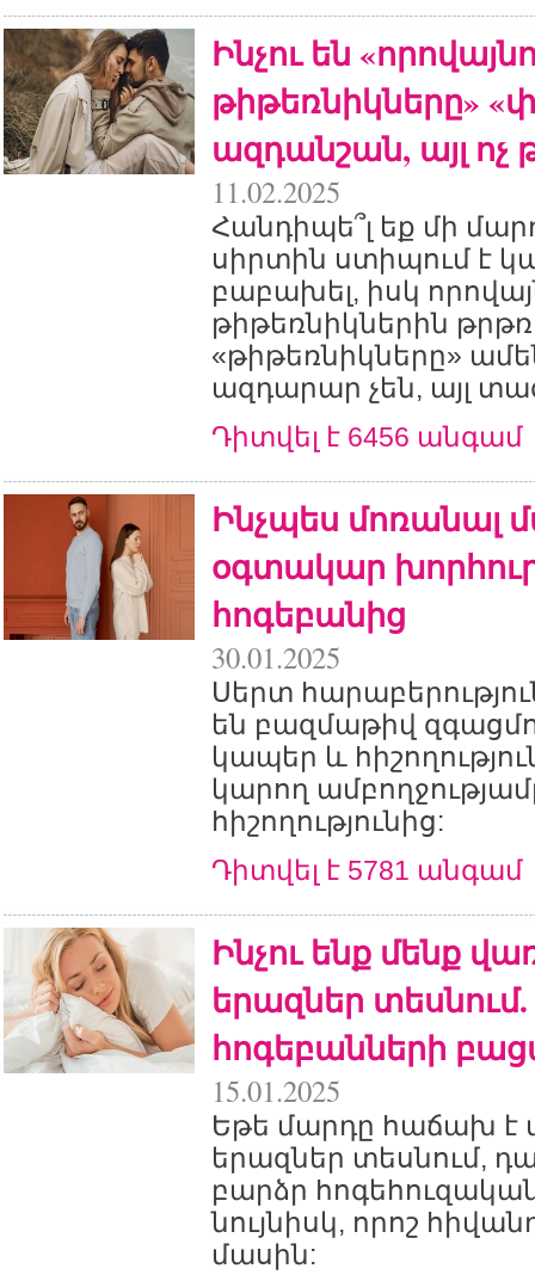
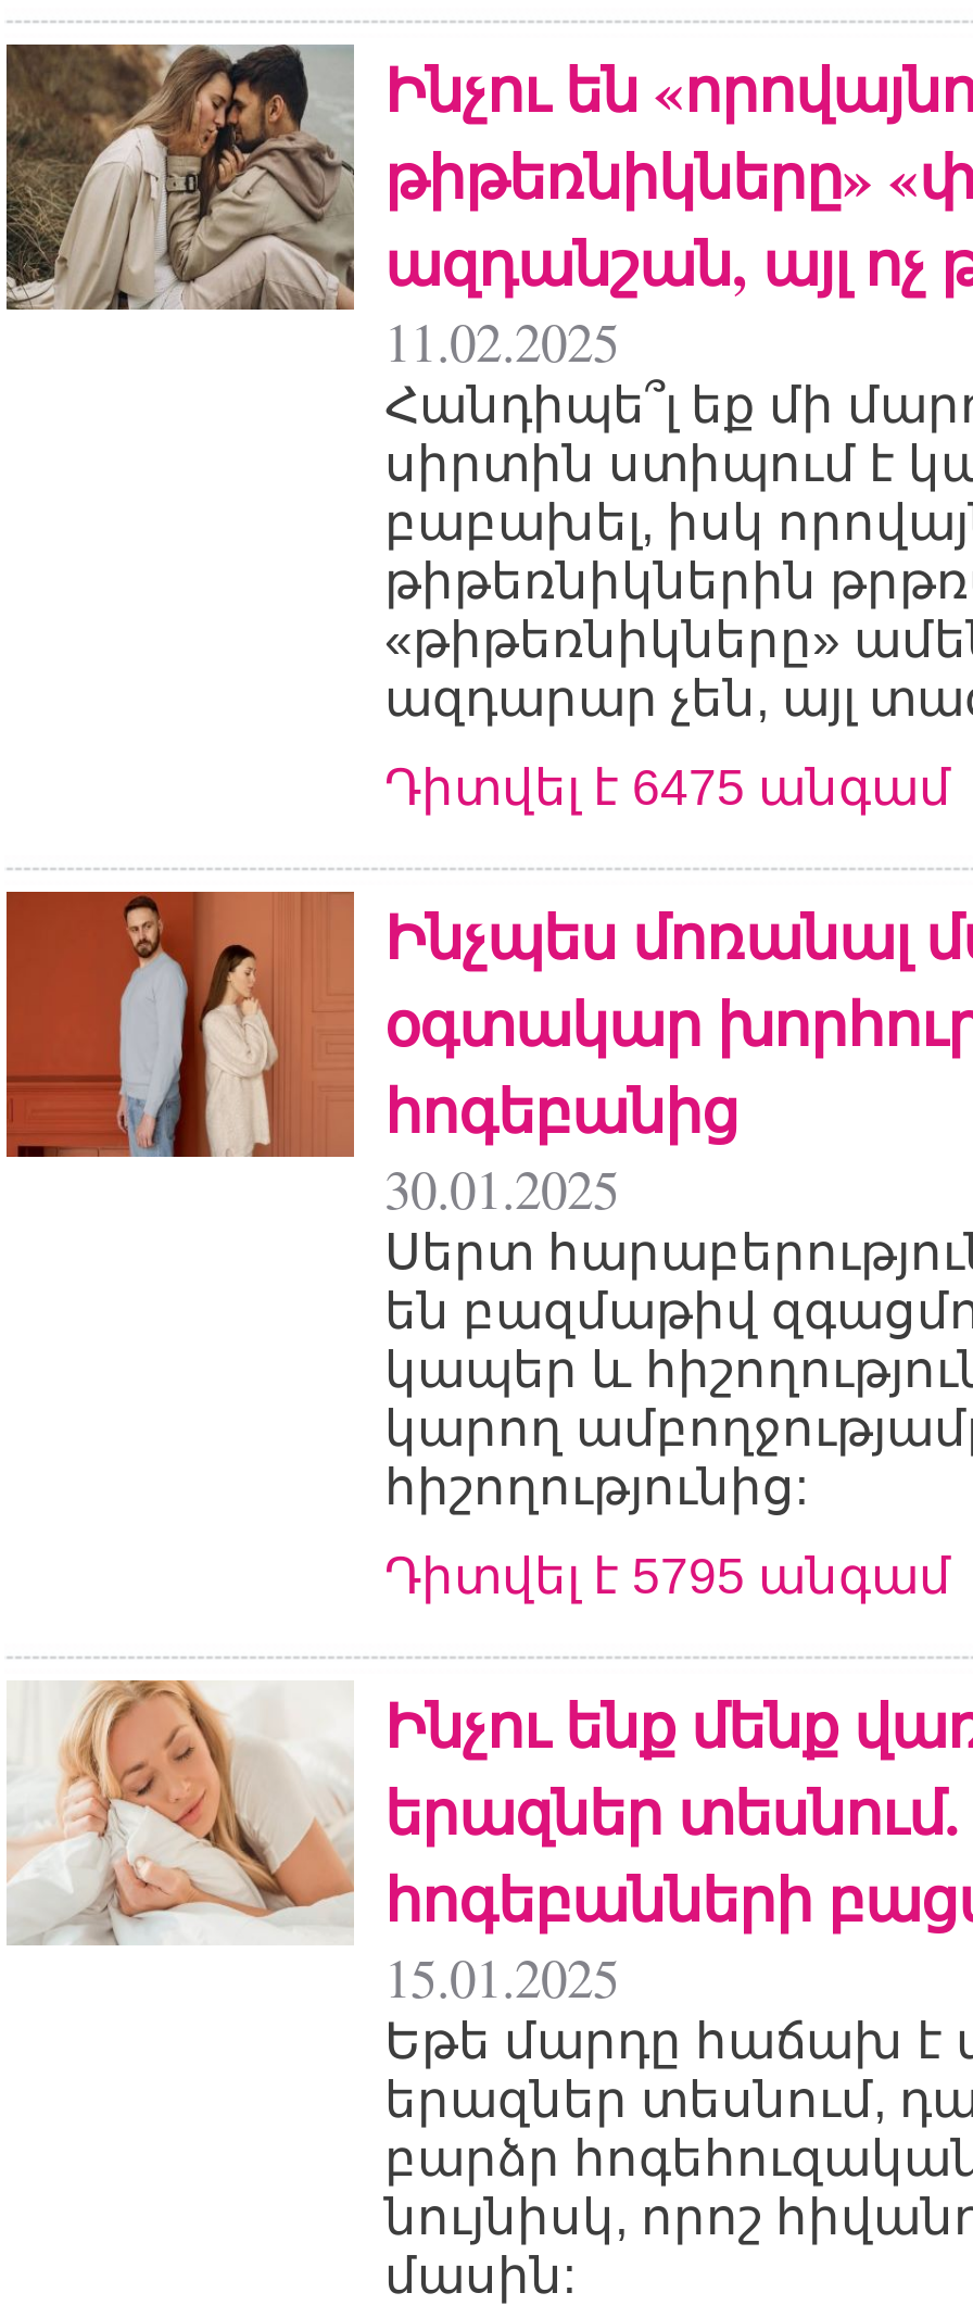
[211,421,523,452] Դիտվել է 6456 անգամ -> [384,759,951,816] Դիտվել է 6475 անգամ
[211,855,523,886] Դիտվել է 5781 անգամ -> [384,1548,951,1604] Դիտվել է 5795 անգամ

